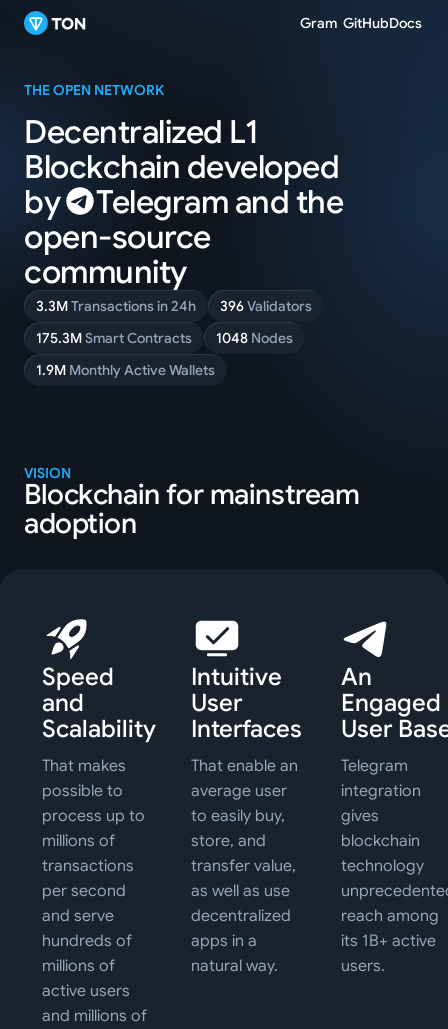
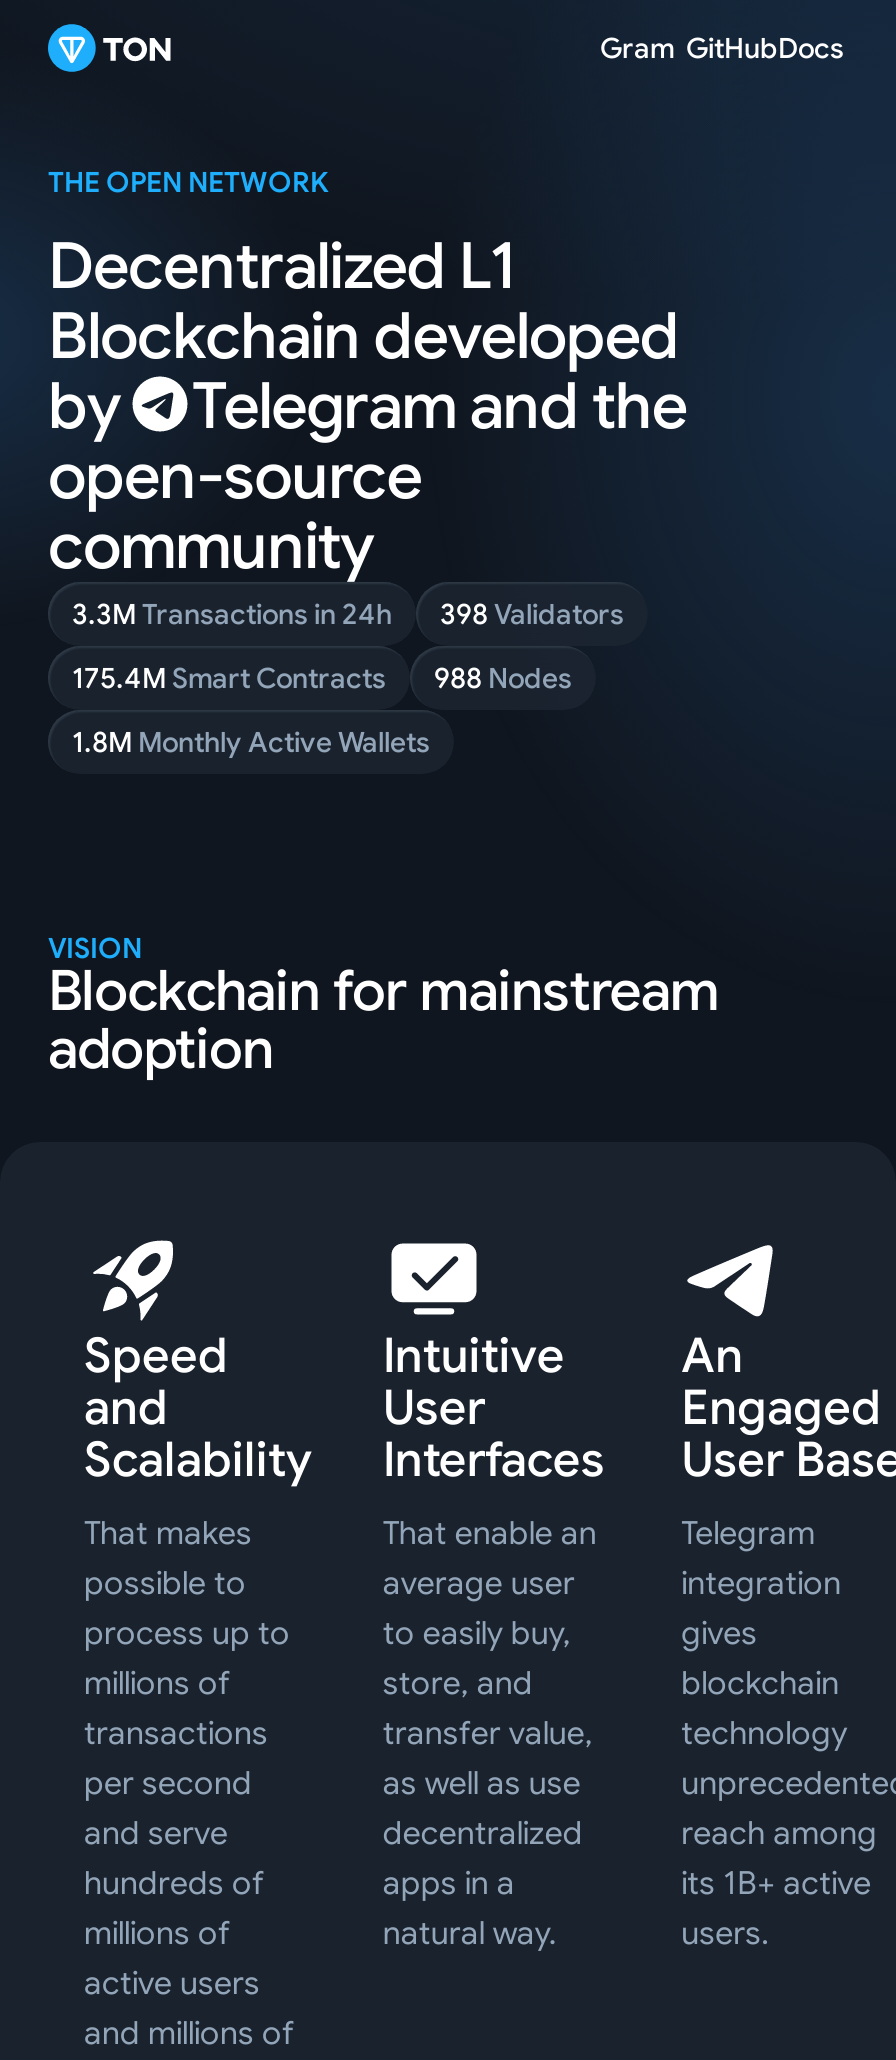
[36,297,312,315] 3.3M Transactions in 24h 396 Validators -> [72,596,624,632] 3.3M Transactions in 24h 398 Validators
[36,329,192,347] 175.3M Smart Contracts -> [72,660,386,696] 175.4M Smart Contracts
[216,329,293,347] 1048 Nodes -> [434,660,572,696] 988 Nodes
[36,361,215,379] 1.9M Monthly Active Wallets -> [72,724,430,760] 1.8M Monthly Active Wallets

